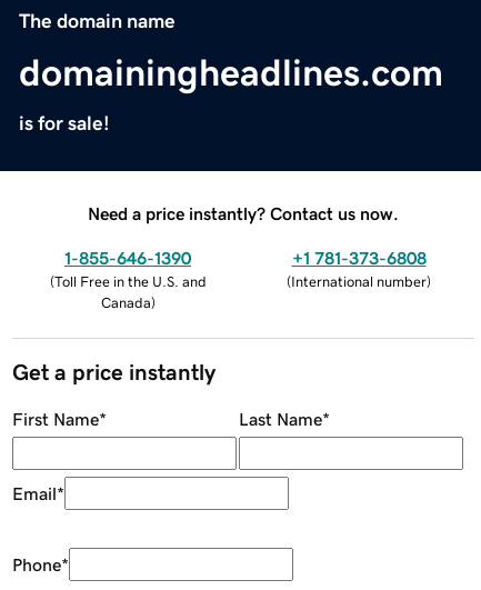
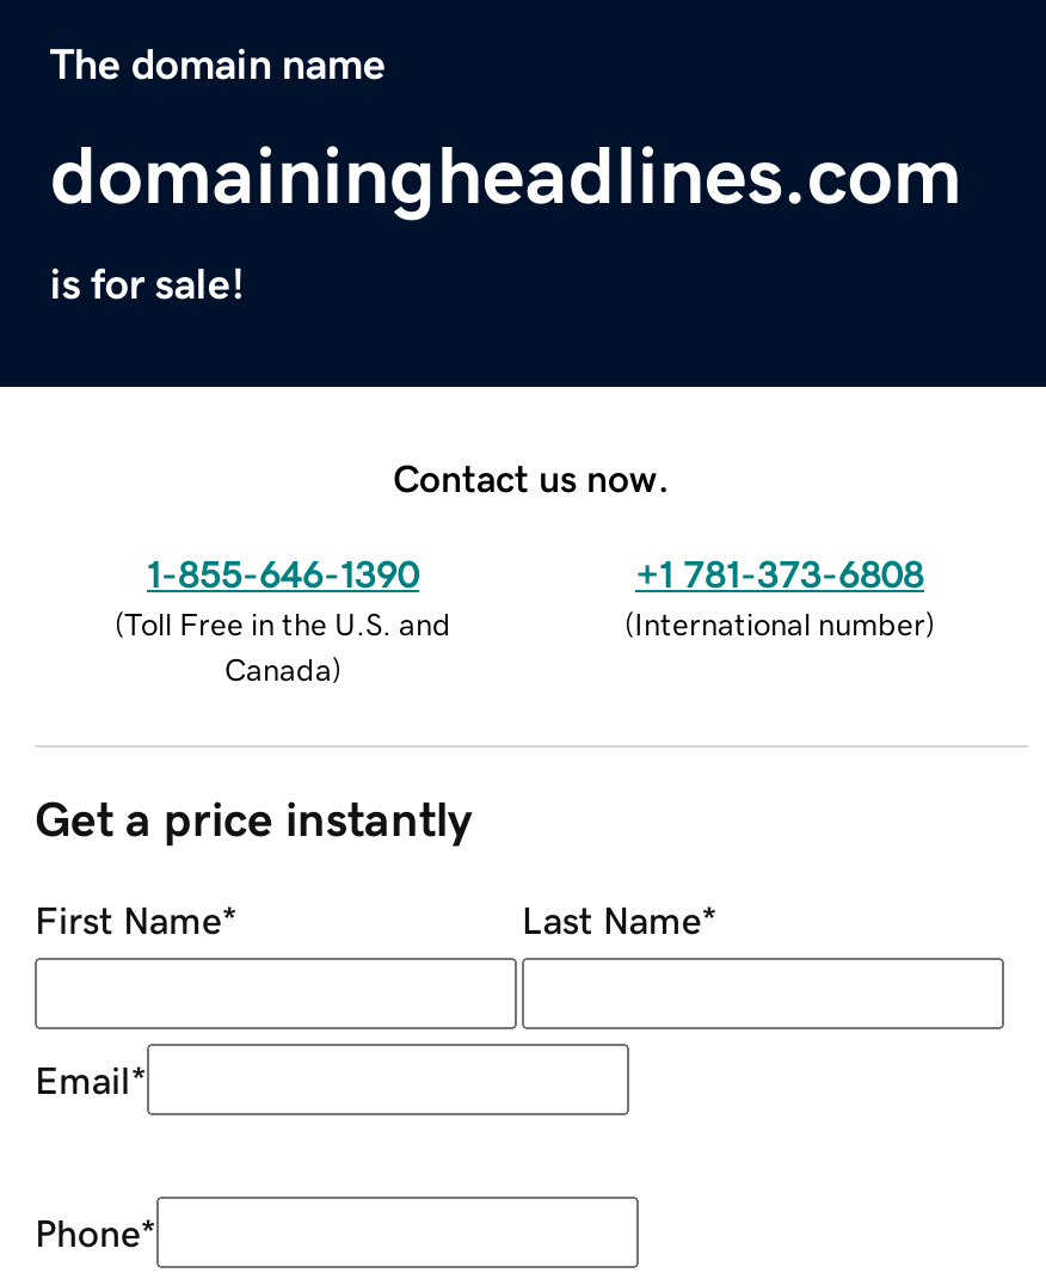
[88,204,399,222] Need a price instantly? Contact us now. -> [393,458,670,496] Contact us now.

